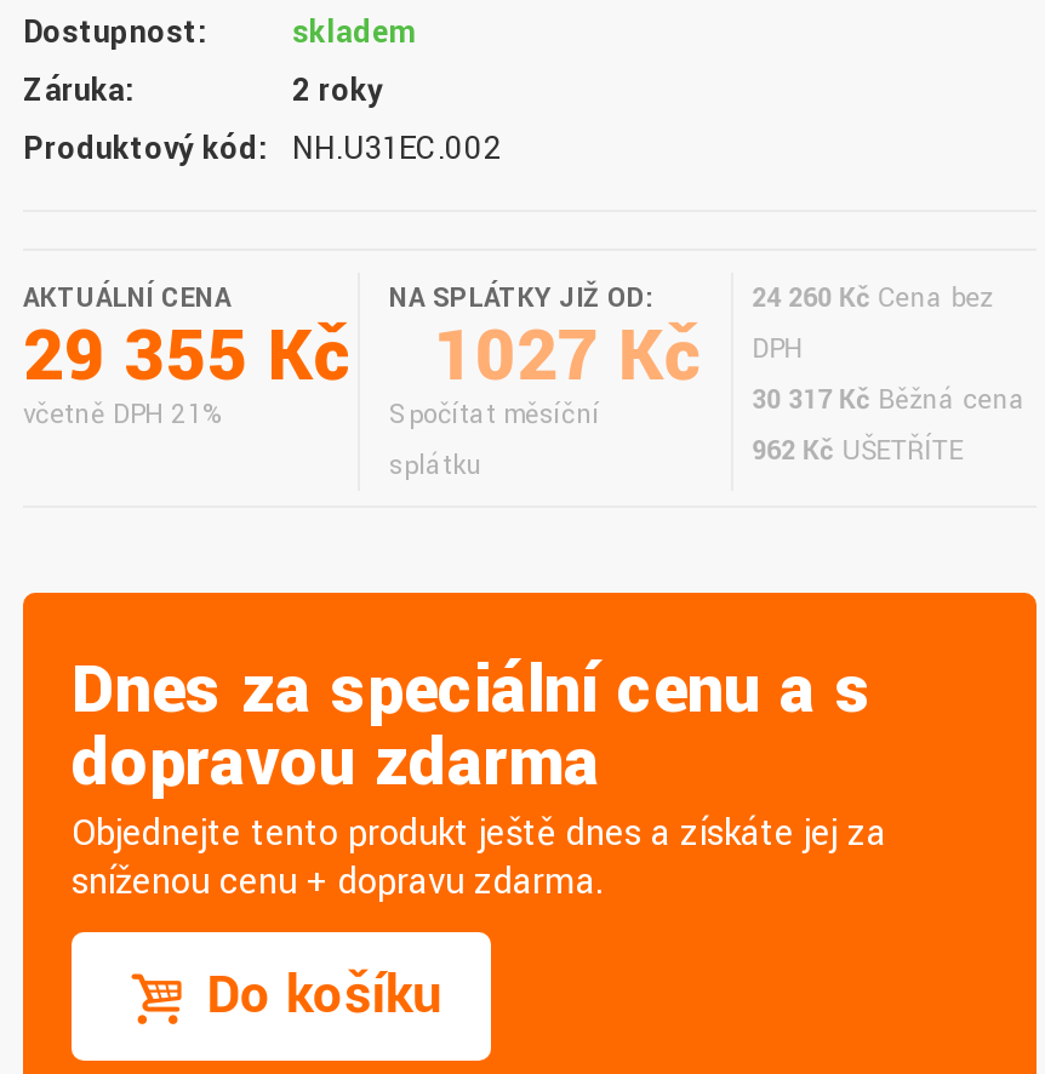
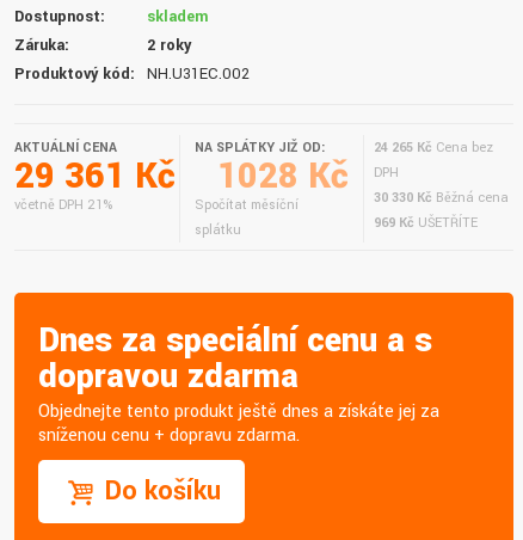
[752,280,994,316] 24 260 Kč Cena bez -> [373,139,493,157] 24 265 Kč Cena bez
[23,307,350,406] 29 355 Kč -> [14,152,176,201] 29 361 Kč
[434,307,701,406] 1027 Kč -> [217,152,348,201] 1028 Kč
[752,382,1026,418] 30 317 Kč Běžná cena -> [373,189,508,207] 30 330 Kč Běžná cena
[752,433,963,469] 962 Kč UŠETŘÍTE -> [373,214,477,232] 969 Kč UŠETŘÍTE

